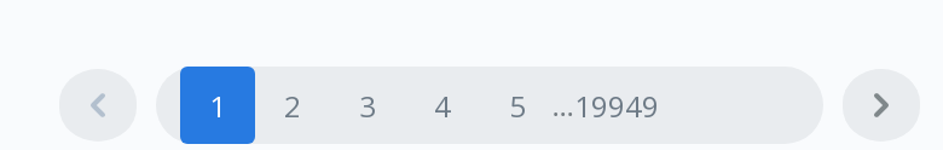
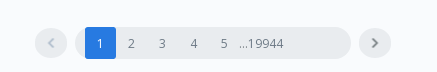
[209,85,659,126] 1 2 3 4 5 19949 -> [97,34,283,51] 1 2 3 4 5 19944

